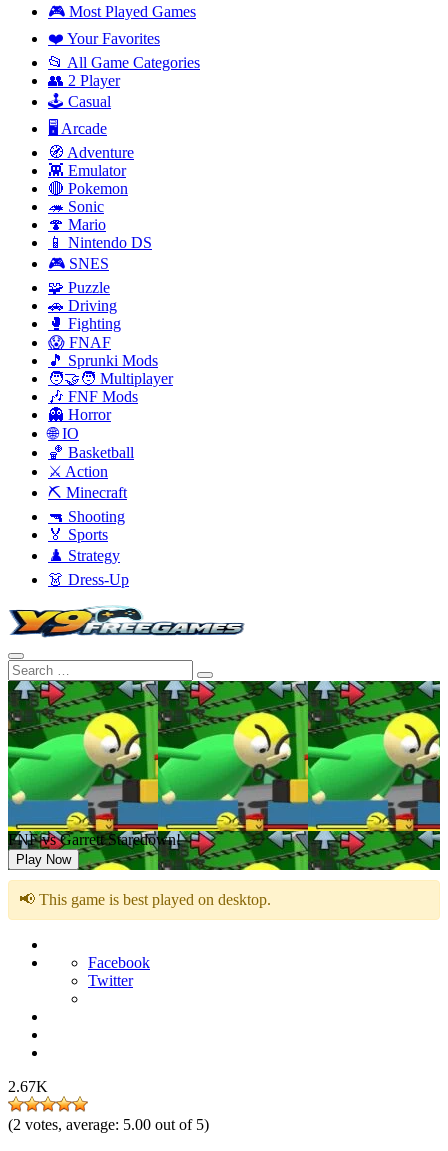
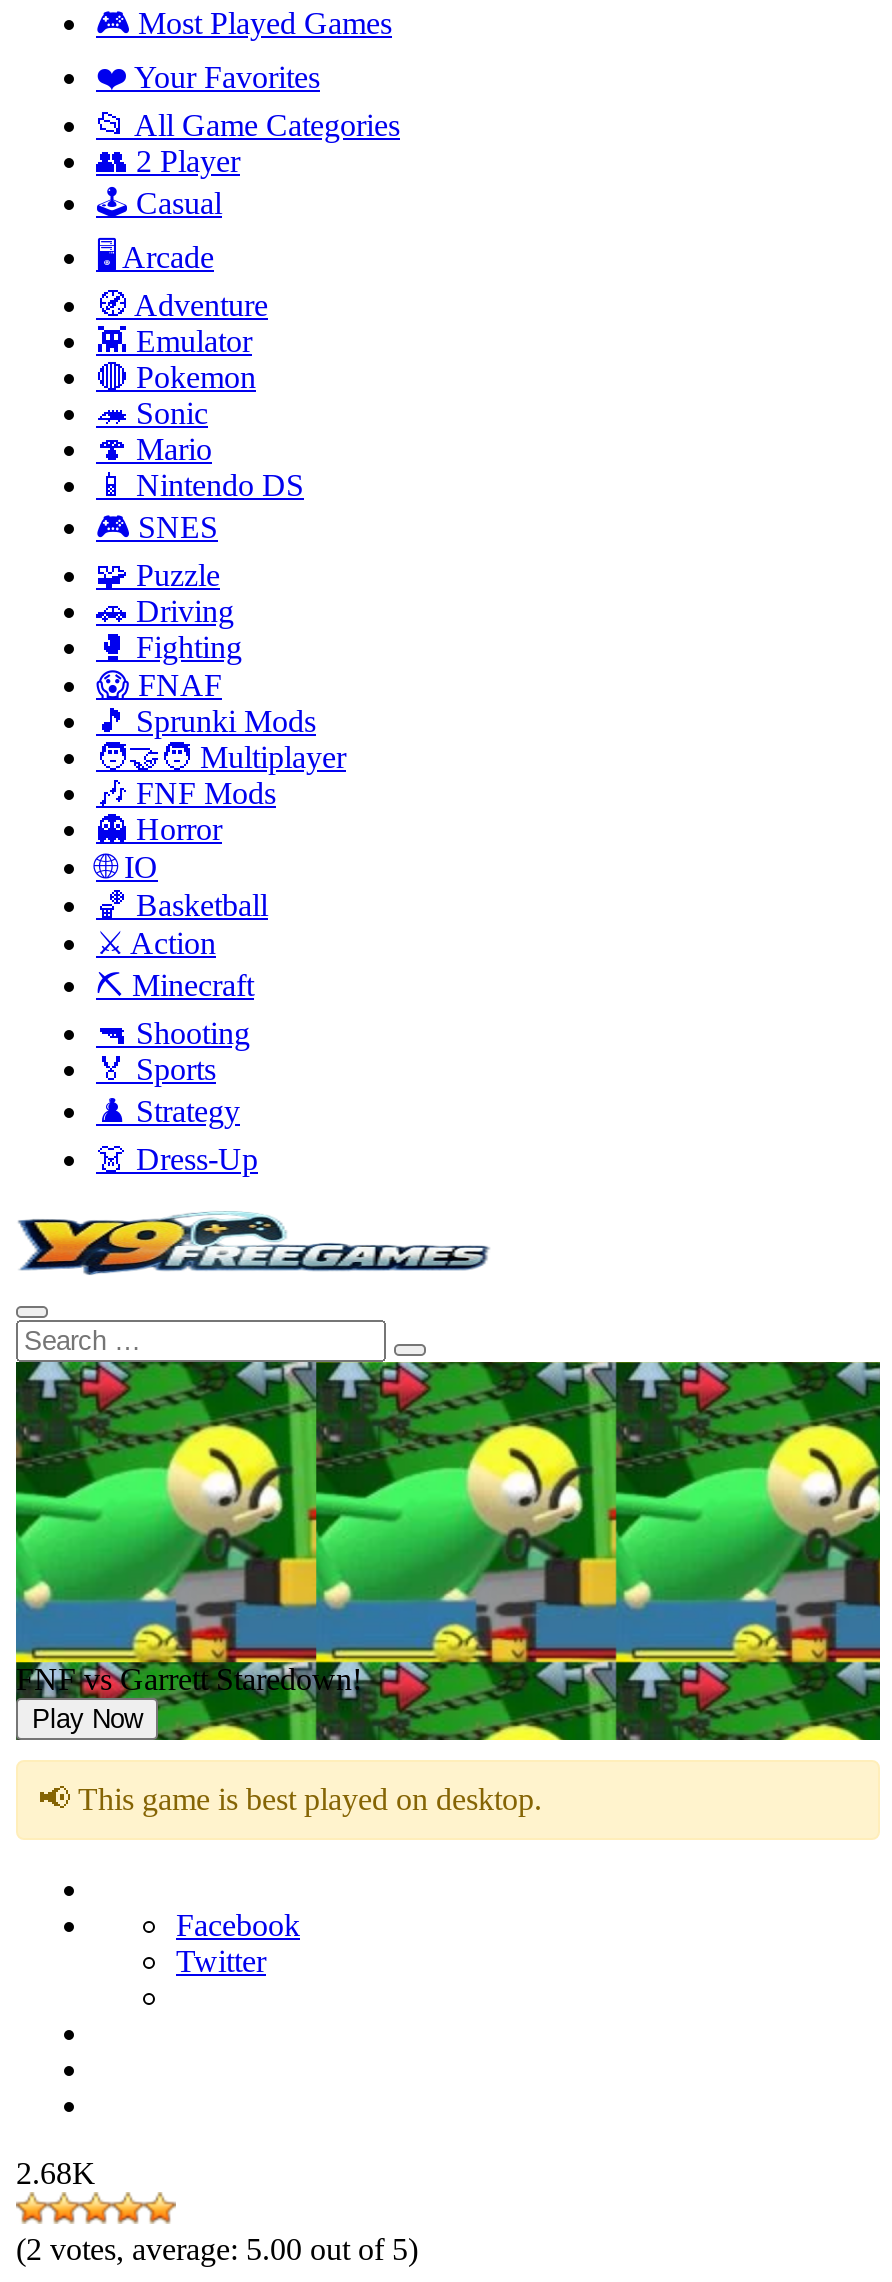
[8,1078,48,1095] 2.67K -> [16,2156,96,2190] 2.68K

